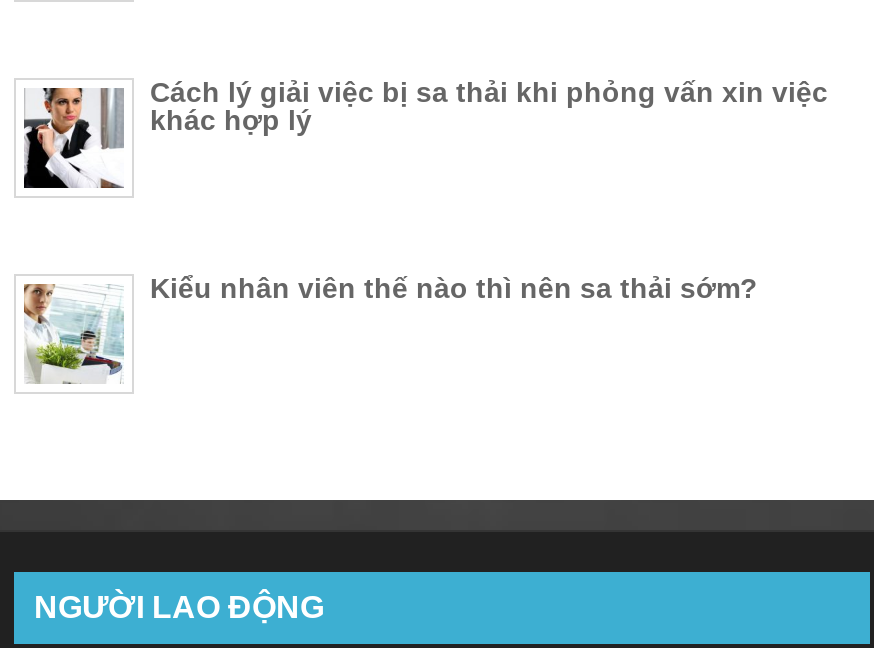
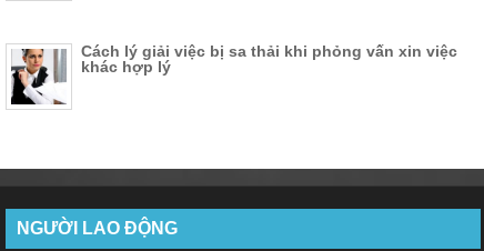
[22,272,758,384] [image] | Kiểu nhân viên thế nào thì nên sa thải sớm? -> none

